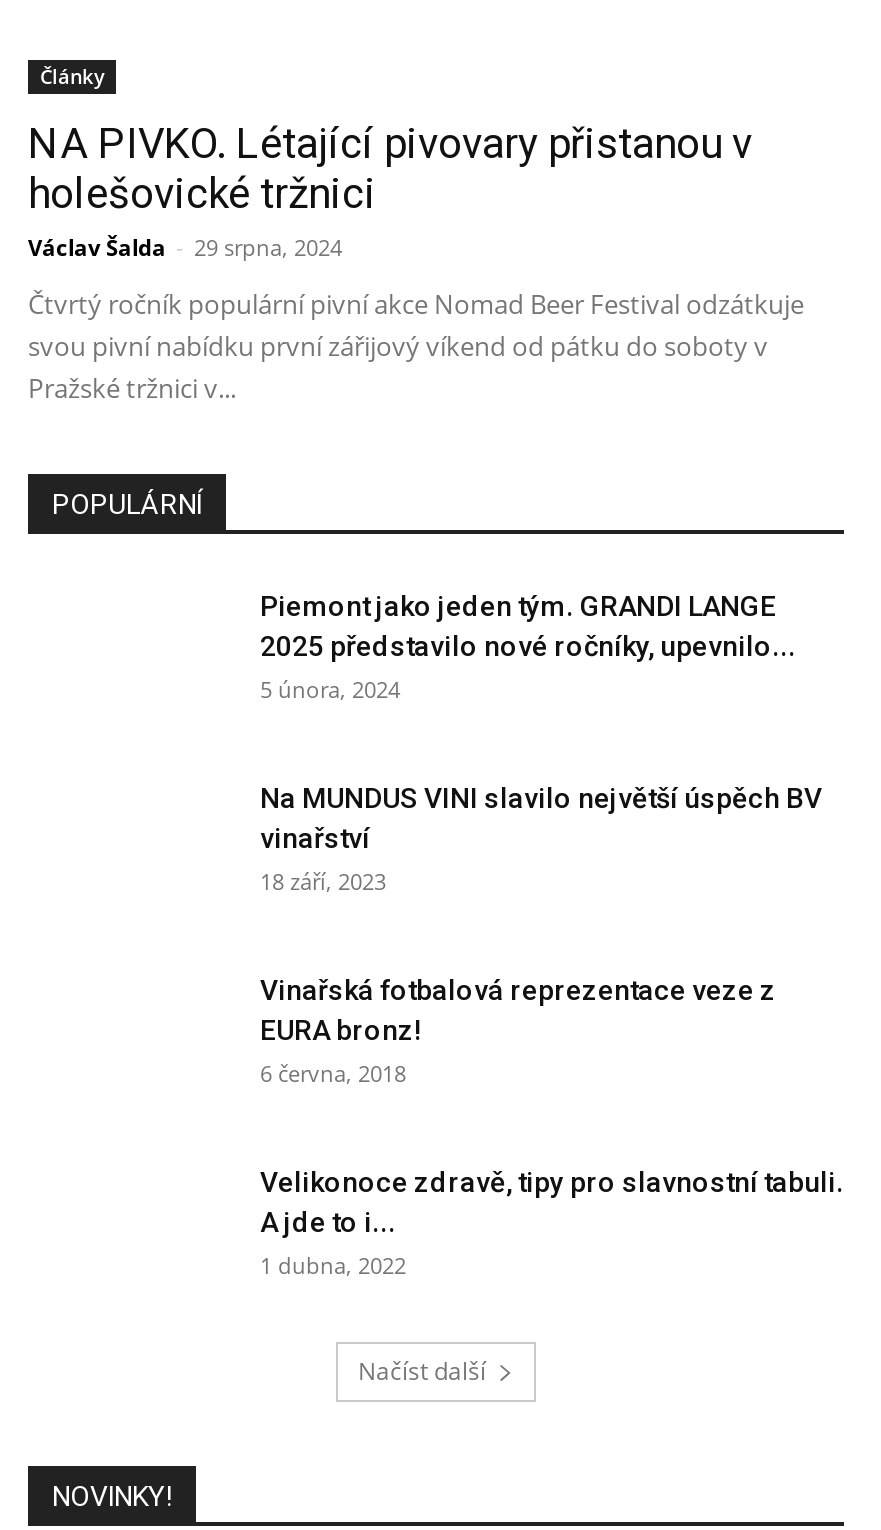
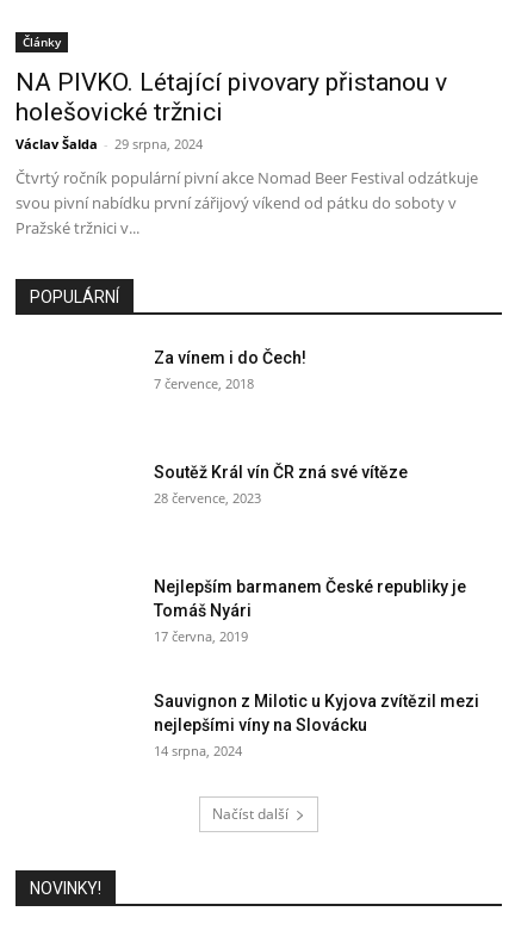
[260,590,796,704] Piemont jako jeden tým. GRANDI LANGE | 2025 představilo nové ročníky, upevnilo... | 5 února, 2024 -> [154,348,306,392] Za vínem i do Čech! | 7 července, 2018
[260,782,822,896] Na MUNDUS VINI slavilo největší úspěch BV | vinařství | 18 září, 2023 -> [154,462,408,507] Soutěž Král vín ČR zná své vítěze | 28 července, 2023
[260,974,776,1088] Vinařská fotbalová reprezentace veze z | EURA bronz! | 6 června, 2018 -> [154,577,466,645] Nejlepším barmanem České republiky je | Tomáš Nyári | 17 června, 2019
[260,1166,844,1280] Velikonoce zdravě, tipy pro slavnostní tabuli. | A jde to i... | 1 dubna, 2022 -> [154,691,479,759] Sauvignon z Milotic u Kyjova zvítězil mezi | nejlepšími víny na Slovácku | 14 srpna, 2024

